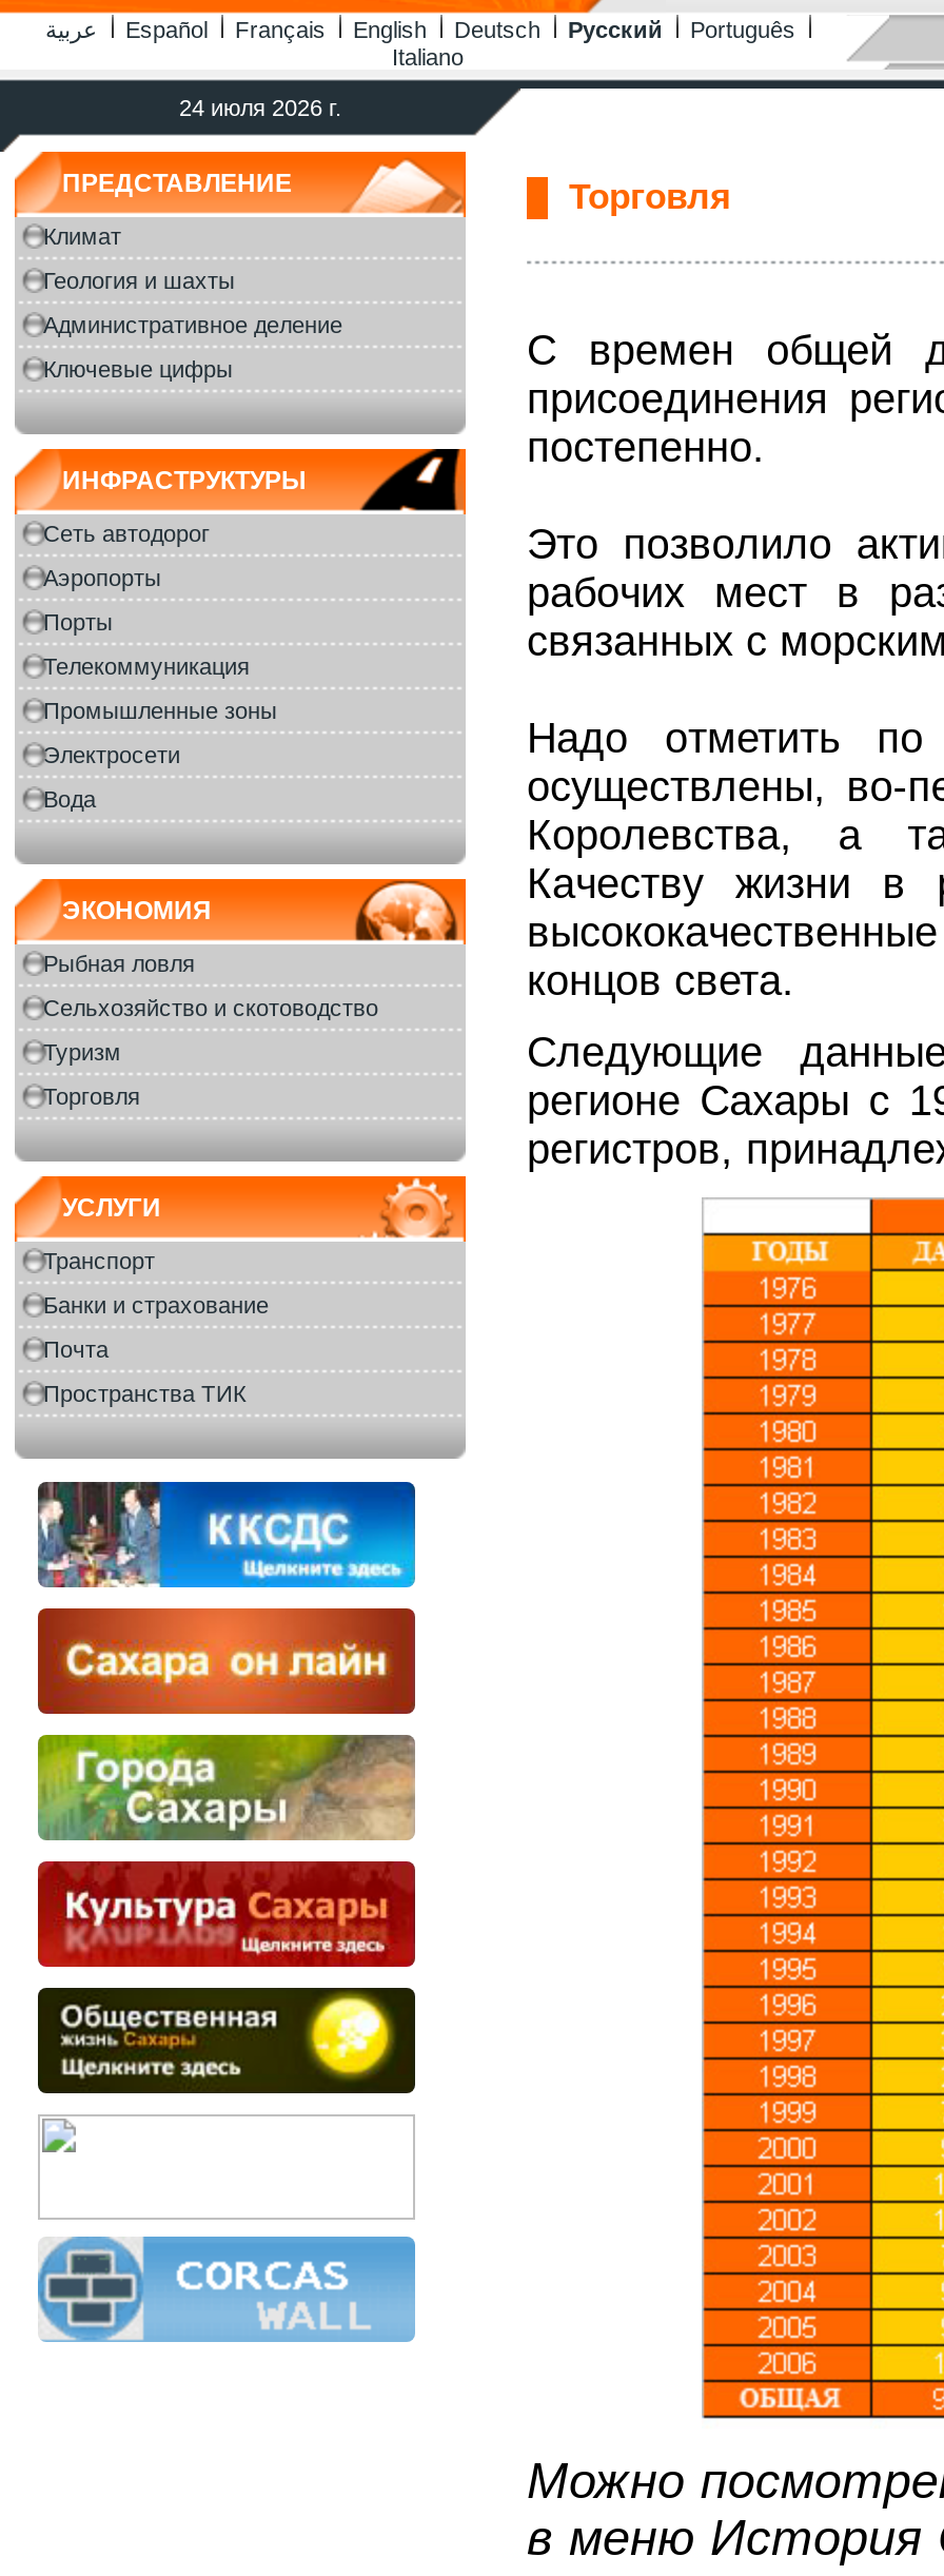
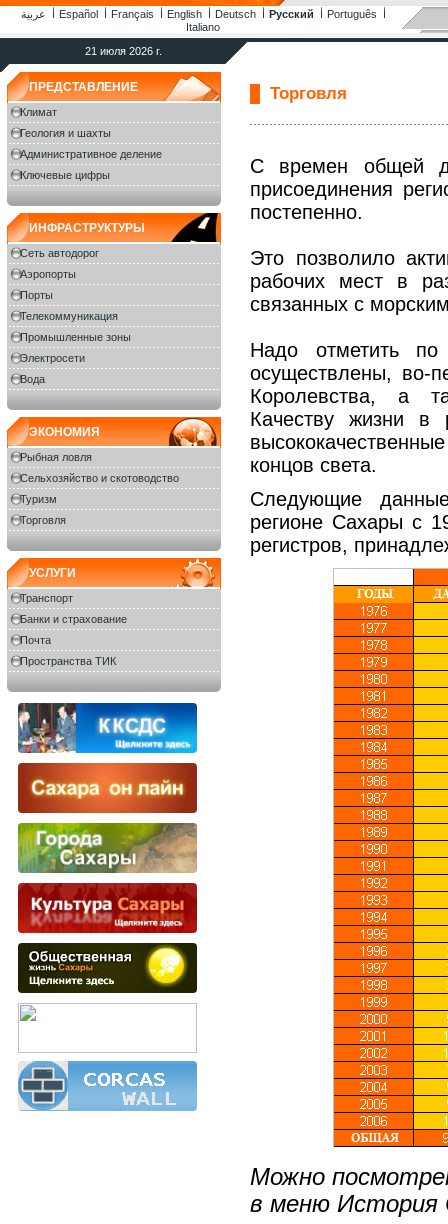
[179,95,341,120] 24 июля 2026 г. -> [85,45,162,57] 21 июля 2026 г.

